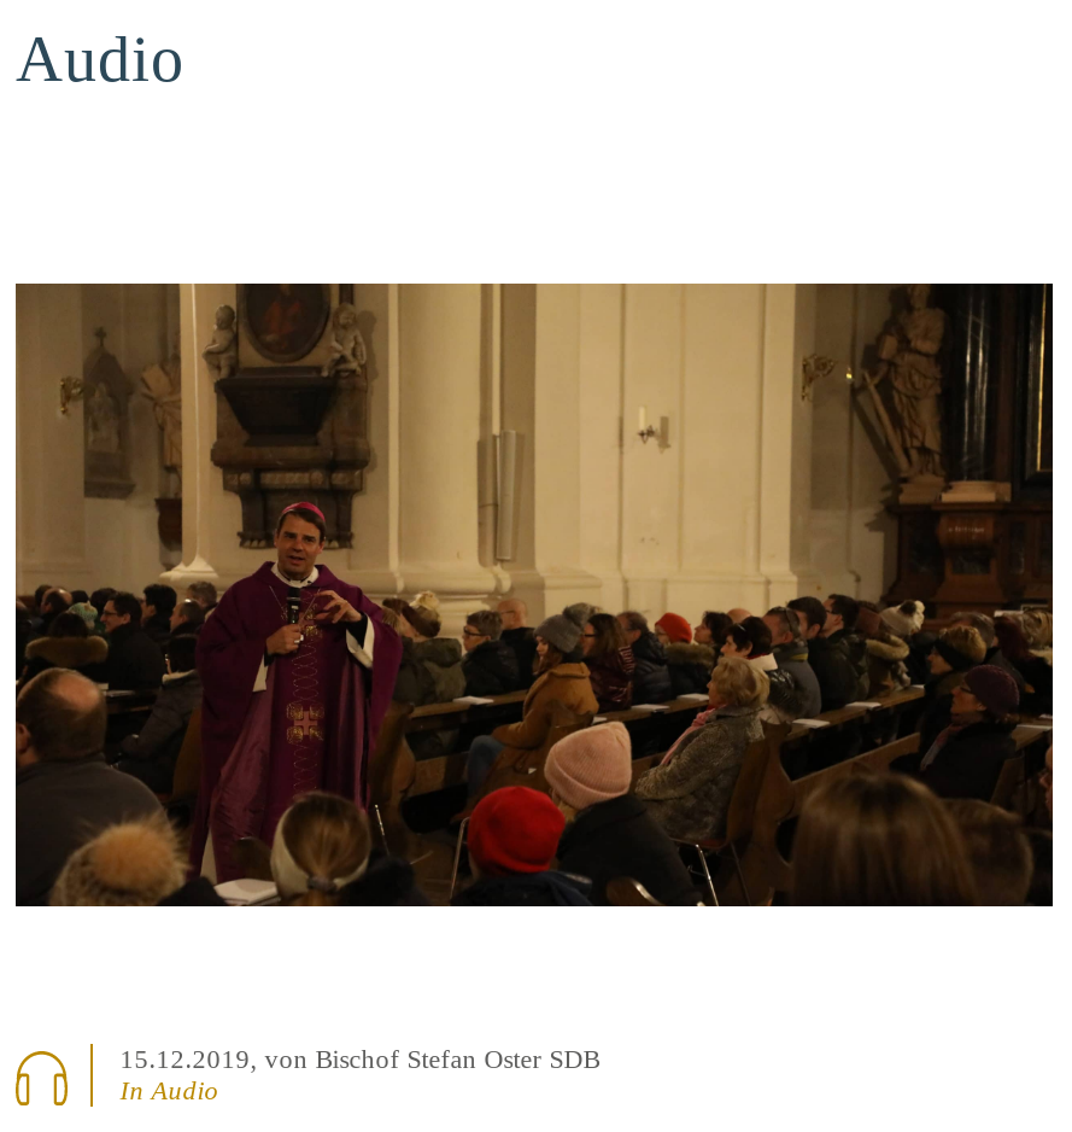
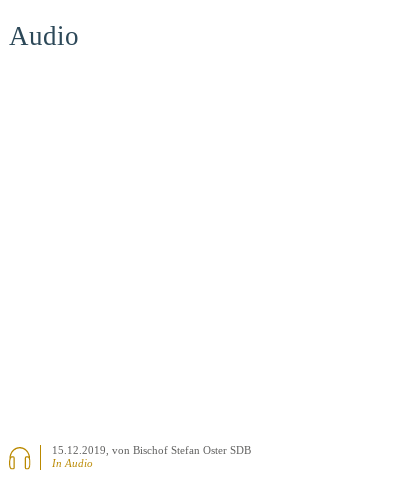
[13,281,1055,909] [image] -> none

